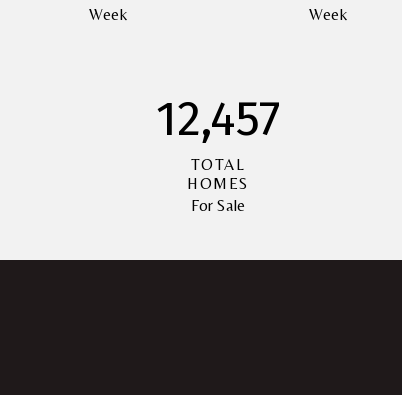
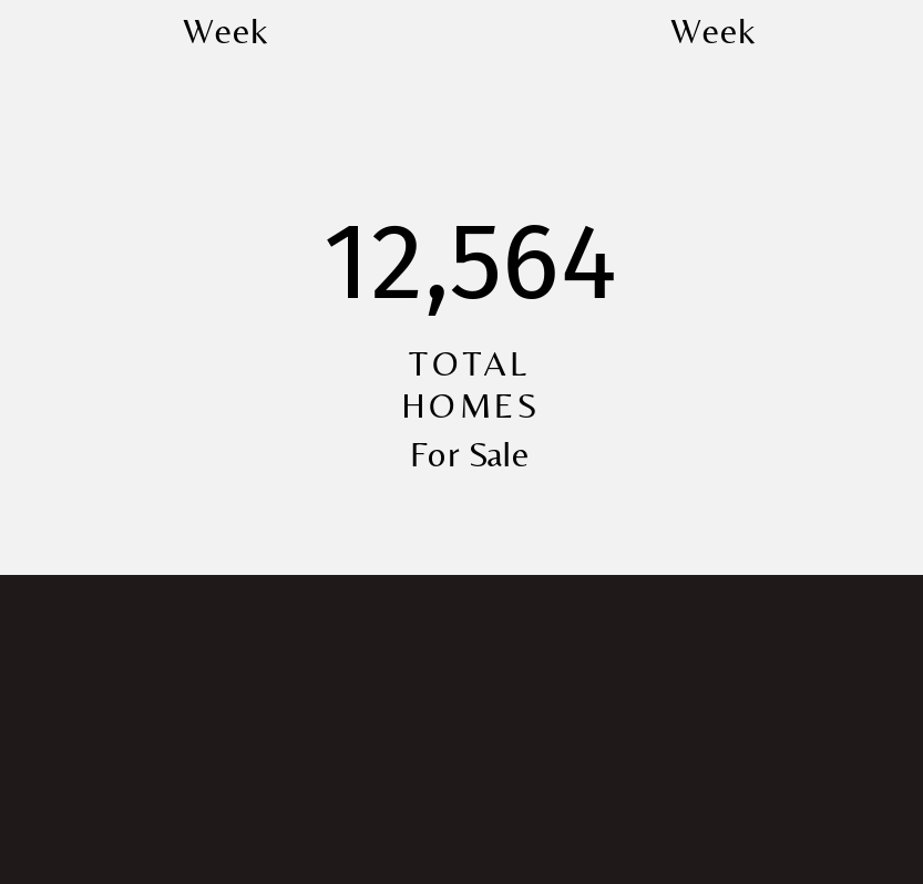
[156,90,280,148] 12,457 -> [324,197,616,326] 12,564

